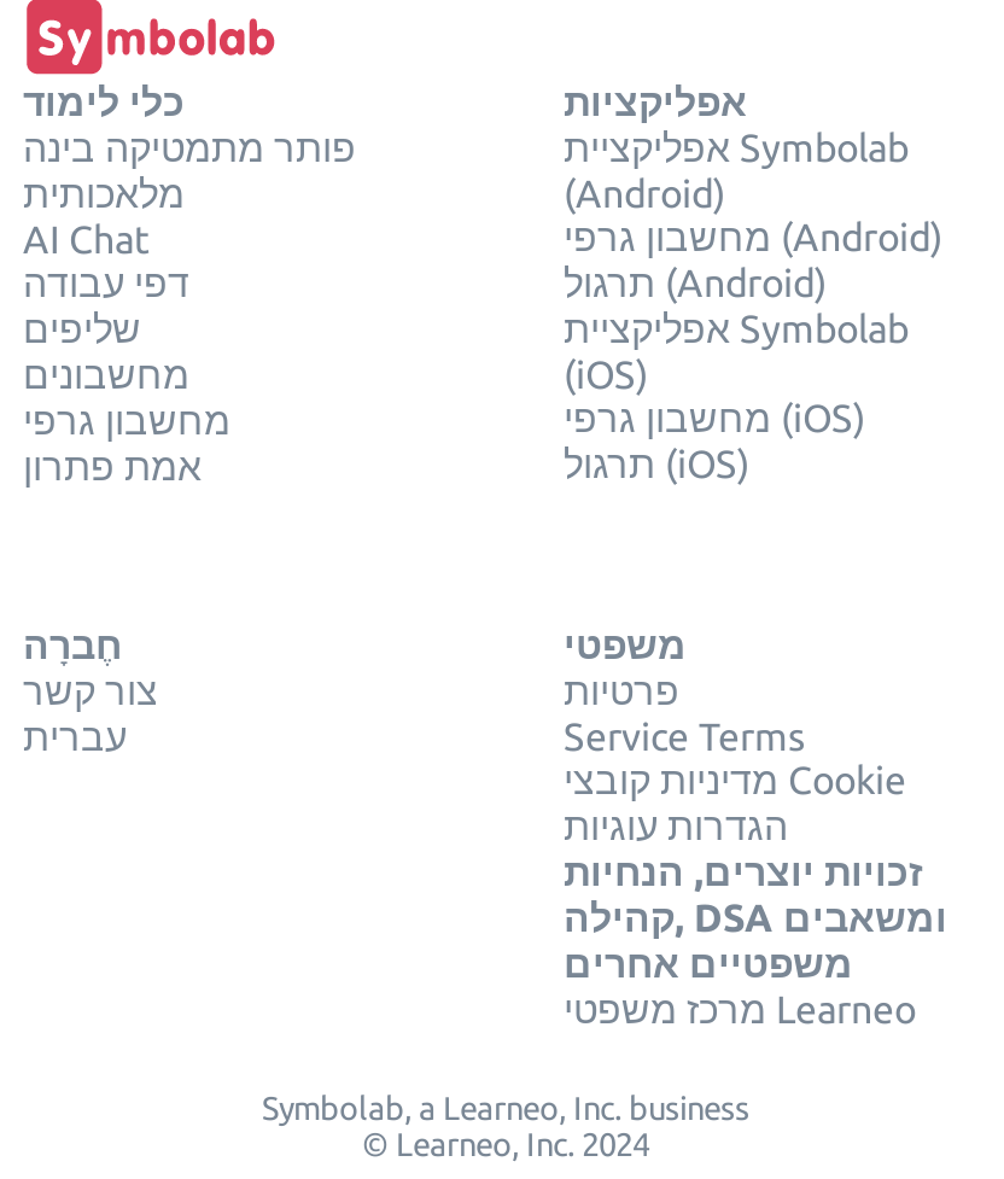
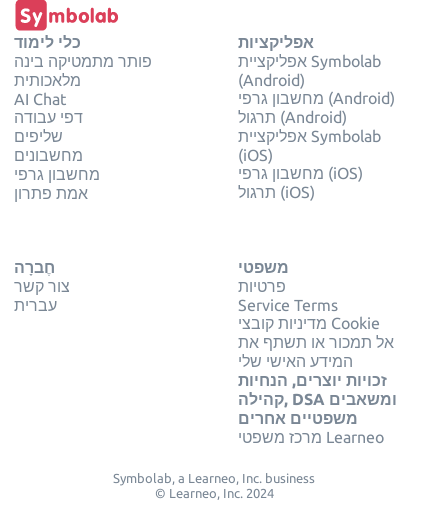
[564,805,788,848] הגדרות עוגיות -> [238,333,394,370] אל תמכור או תשתף את | המידע האישי שלי

